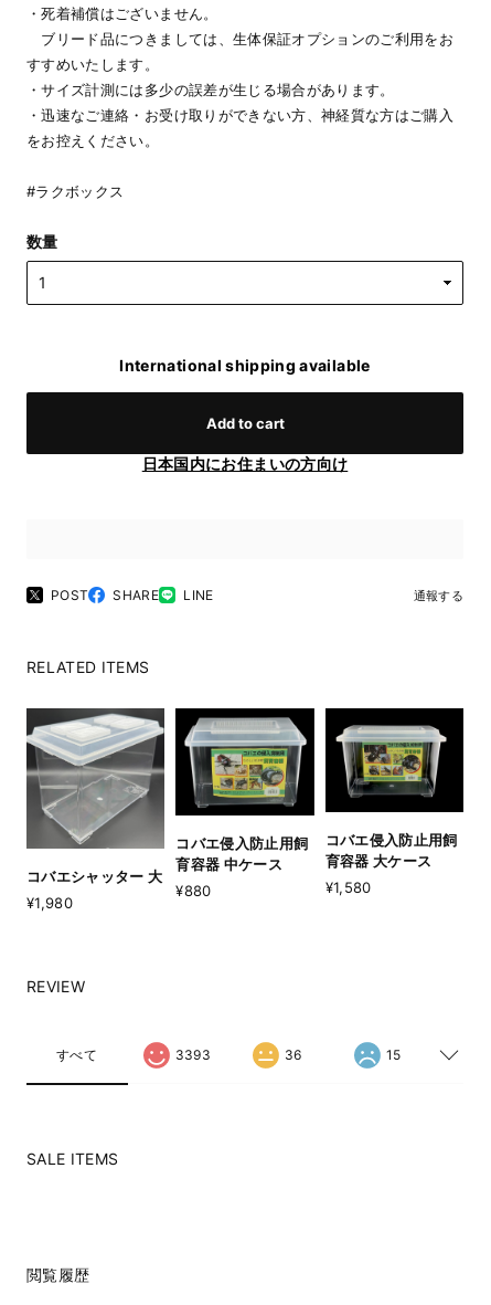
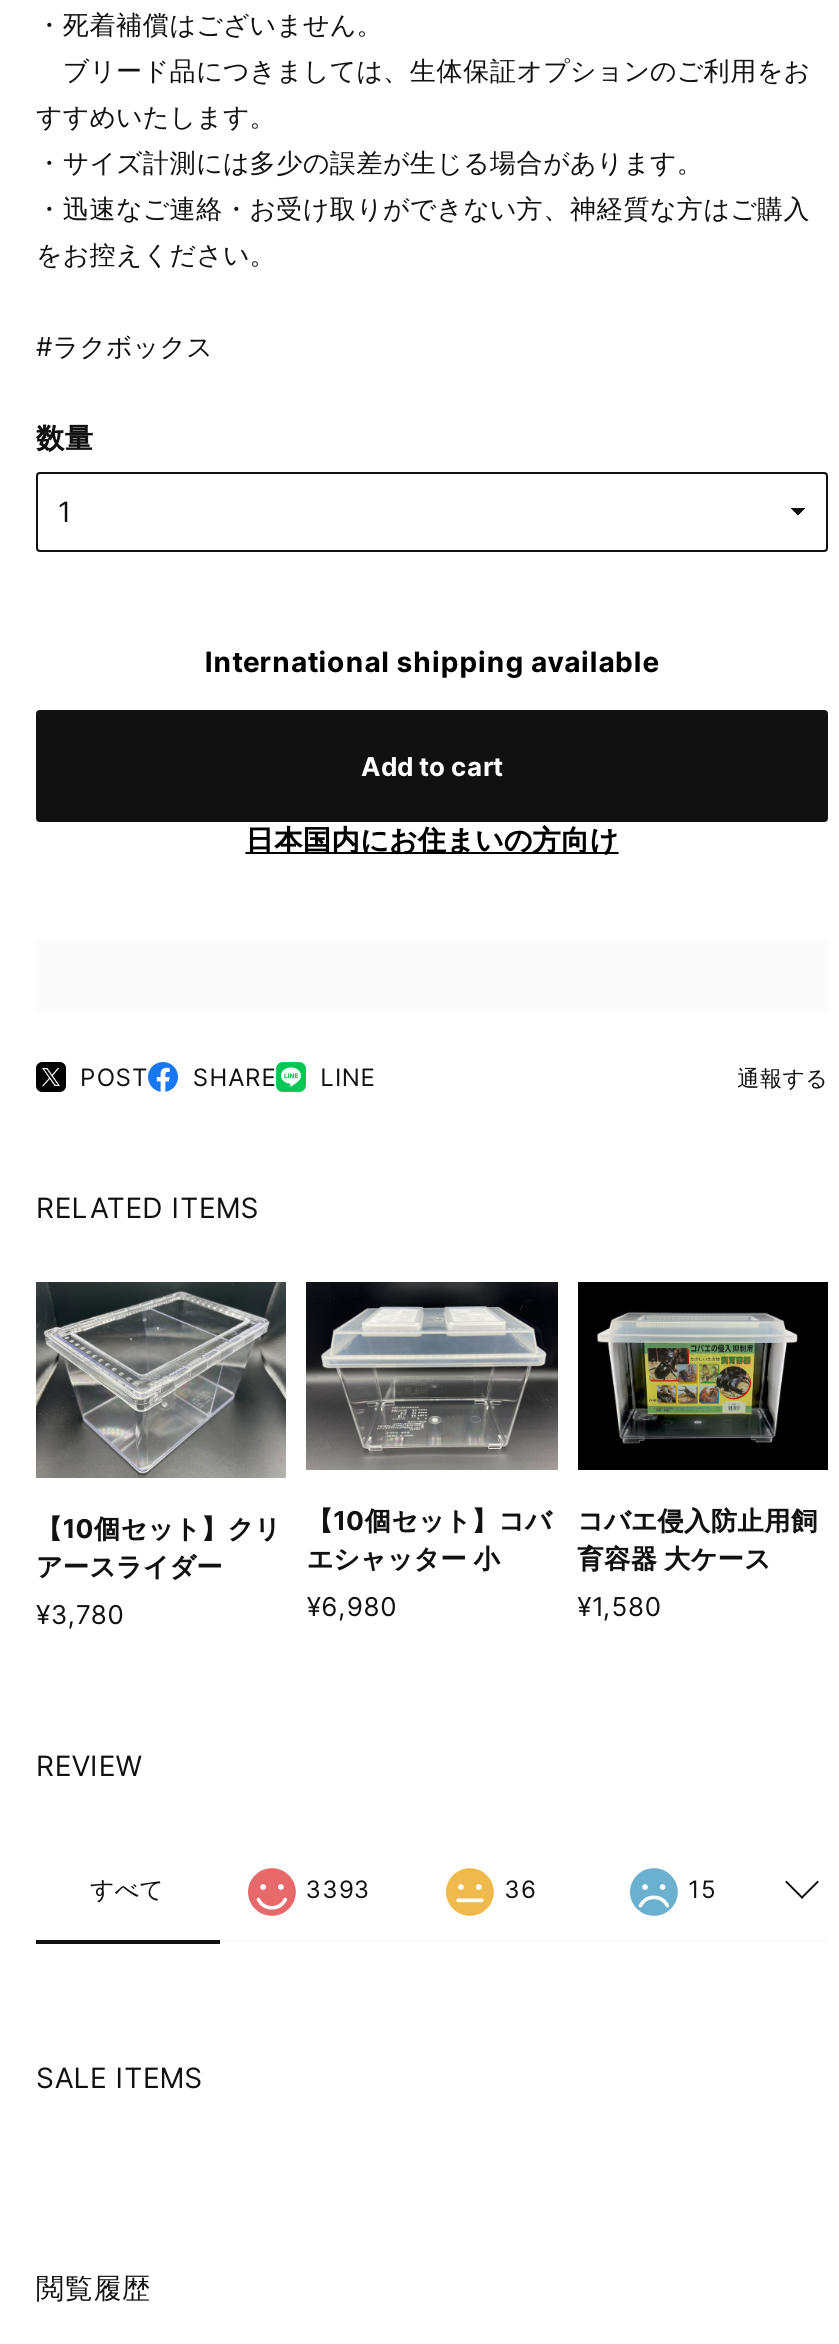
[25,712,166,885] [image] | コバエシャッター 大 -> [36,1282,286,1583] [image] | 【10個セット】クリ | アースライダー
[174,708,316,872] [image] | コバエ侵入防止用飼 | 育容器 中ケース -> [304,1282,558,1574] [image] | 【10個セット】コバ | エシャッター 小
[176,881,212,899] ¥880 -> [307,1590,397,1622] ¥6,980
[26,894,73,911] ¥1,980 -> [36,1599,124,1631] ¥3,780

